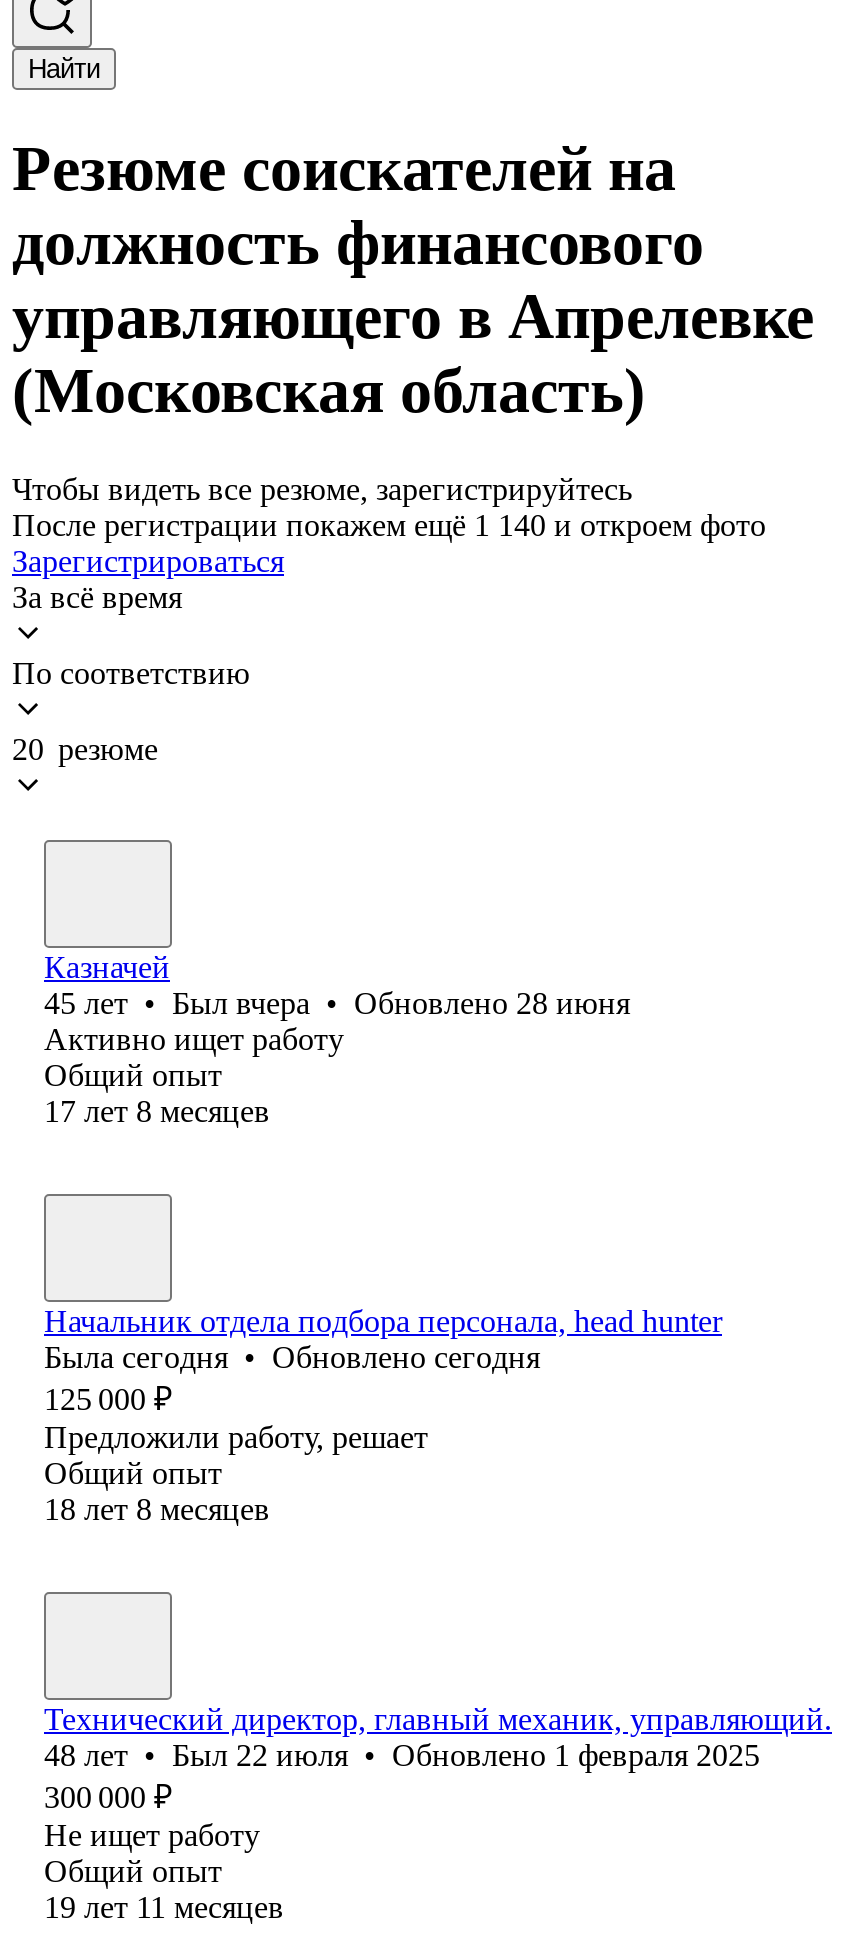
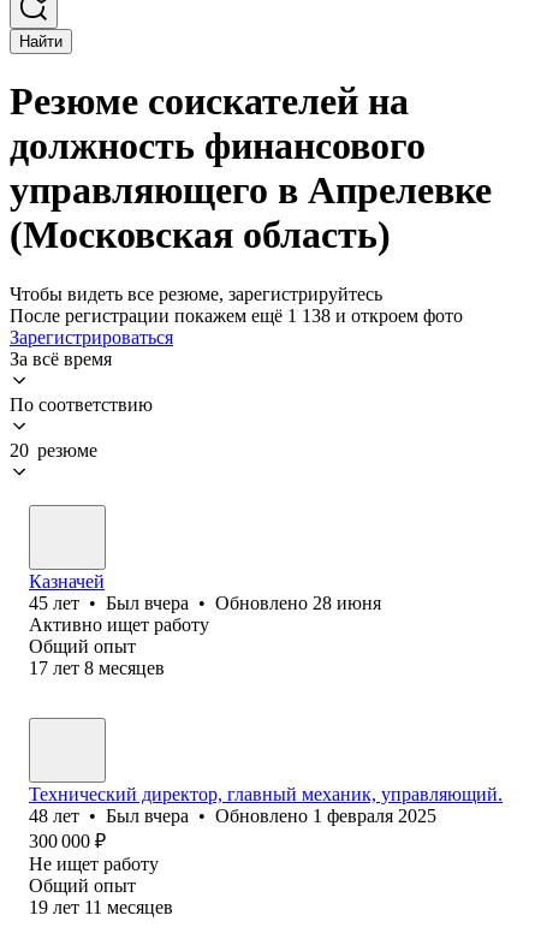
[12,508,766,542] После регистрации покажем ещё 1 140 и откроем фото -> [10,305,463,326] После регистрации покажем ещё 1 138 и откроем фото
[44,1304,722,1526] Начальник отдела подбора персонала, head hunter | Была сегодня • Обновлено сегодня | 125 000 ₽ | Предложили работу, решает | Общий опыт | 18 лет 8 месяцев -> none
[44,1738,760,1772] 48 лет • Был 22 июля • Обновлено 1 февраля 2025 -> [29,805,436,826] 48 лет • Был вчера • Обновлено 1 февраля 2025

